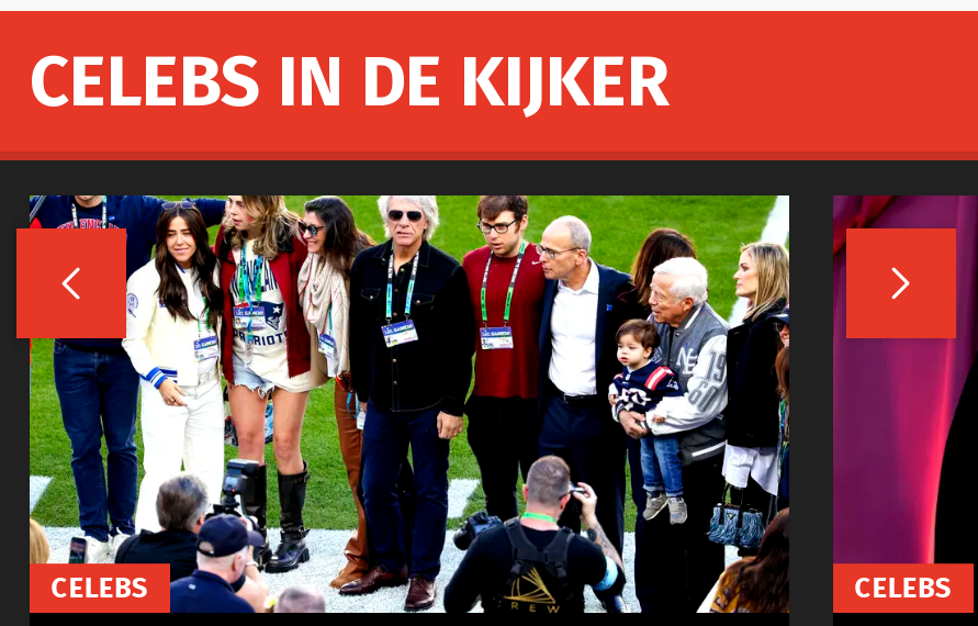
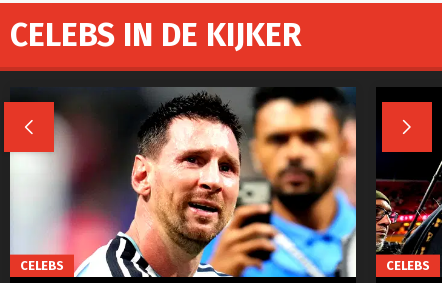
[27,192,791,614] [image] -> [9,86,357,278] [image]
[831,194,971,563] [image] -> [375,87,439,256] [image]

